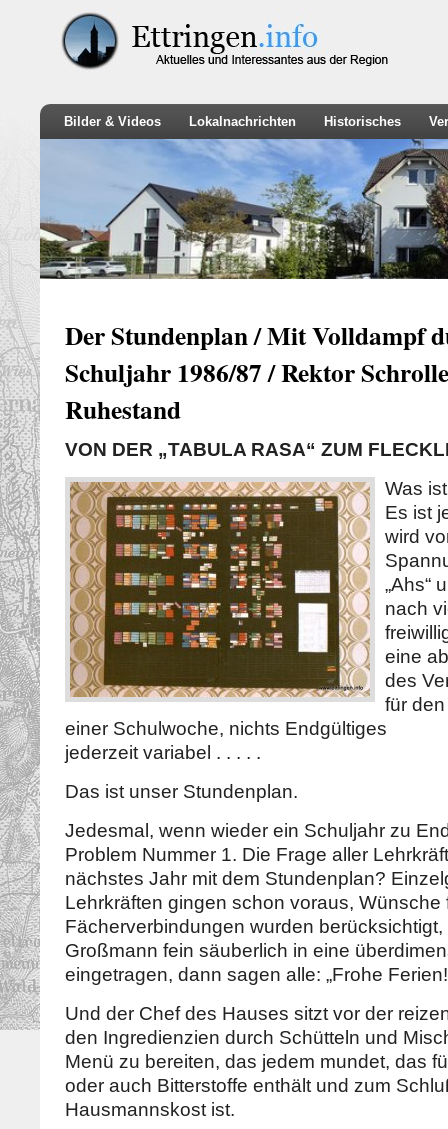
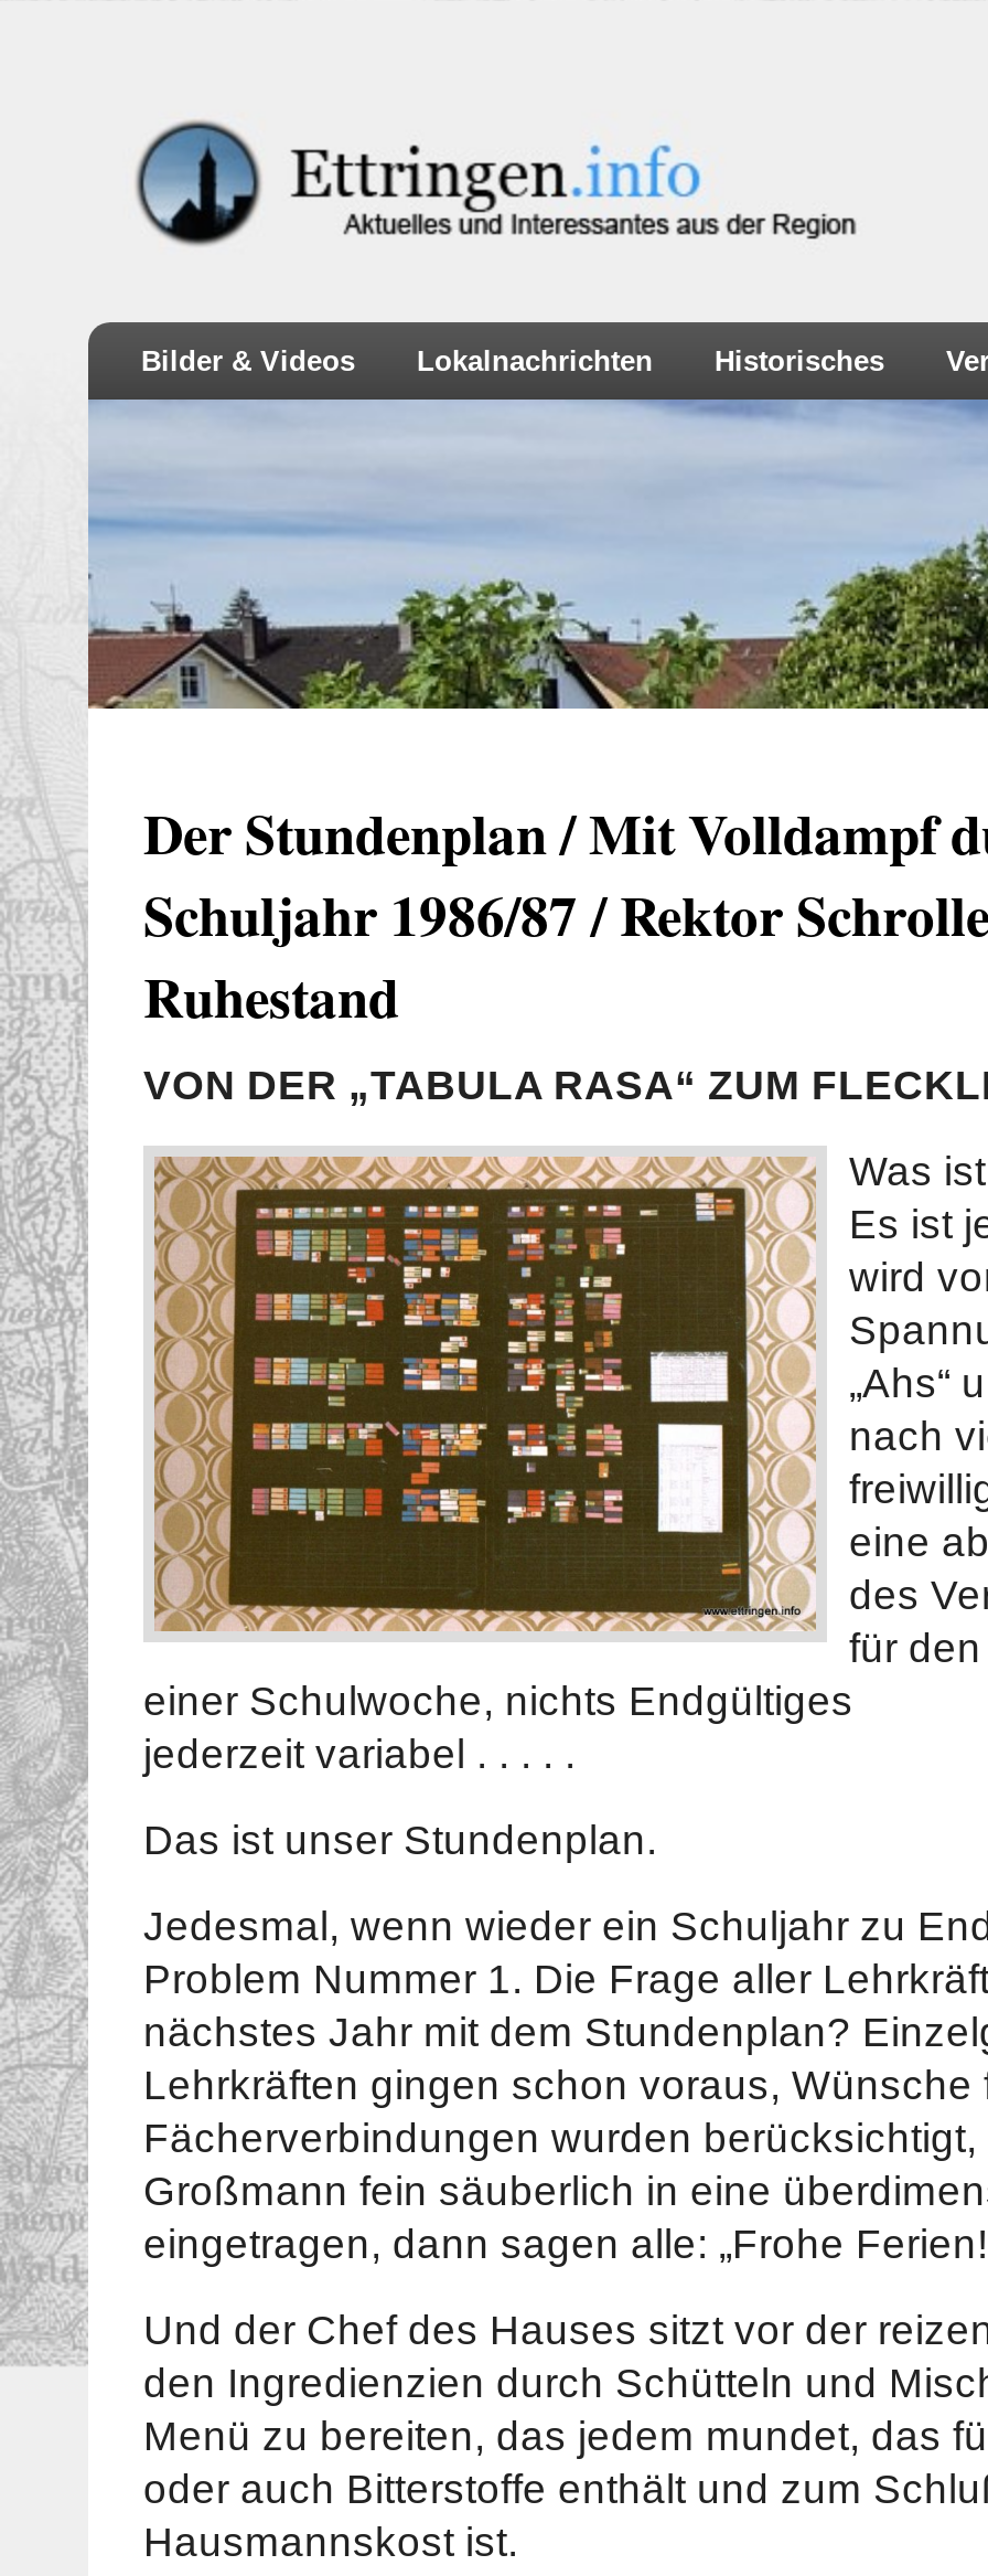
[39,139,445,280] [image] -> [88,400,981,711] [image]

